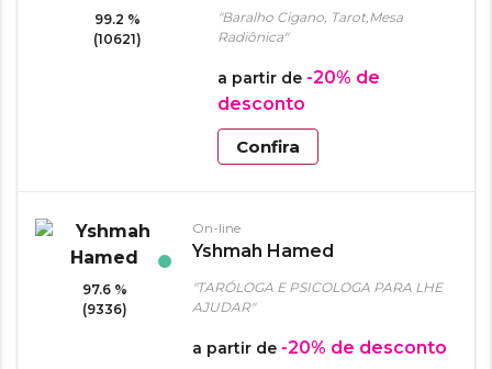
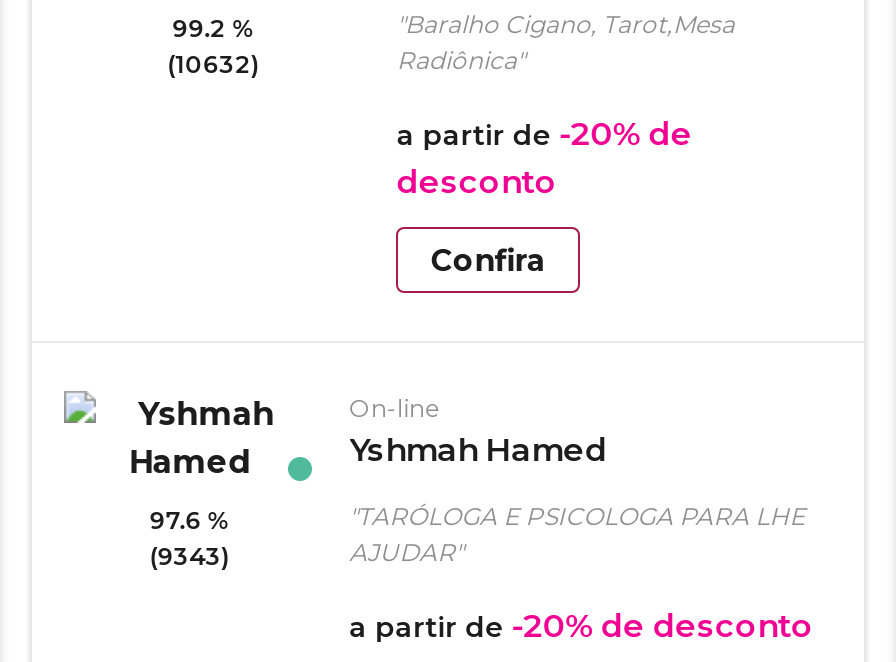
[94,31,142,47] (10621) -> [167,49,261,79] (10632)
[82,301,127,317] (9336) -> [150,541,232,571] (9343)

